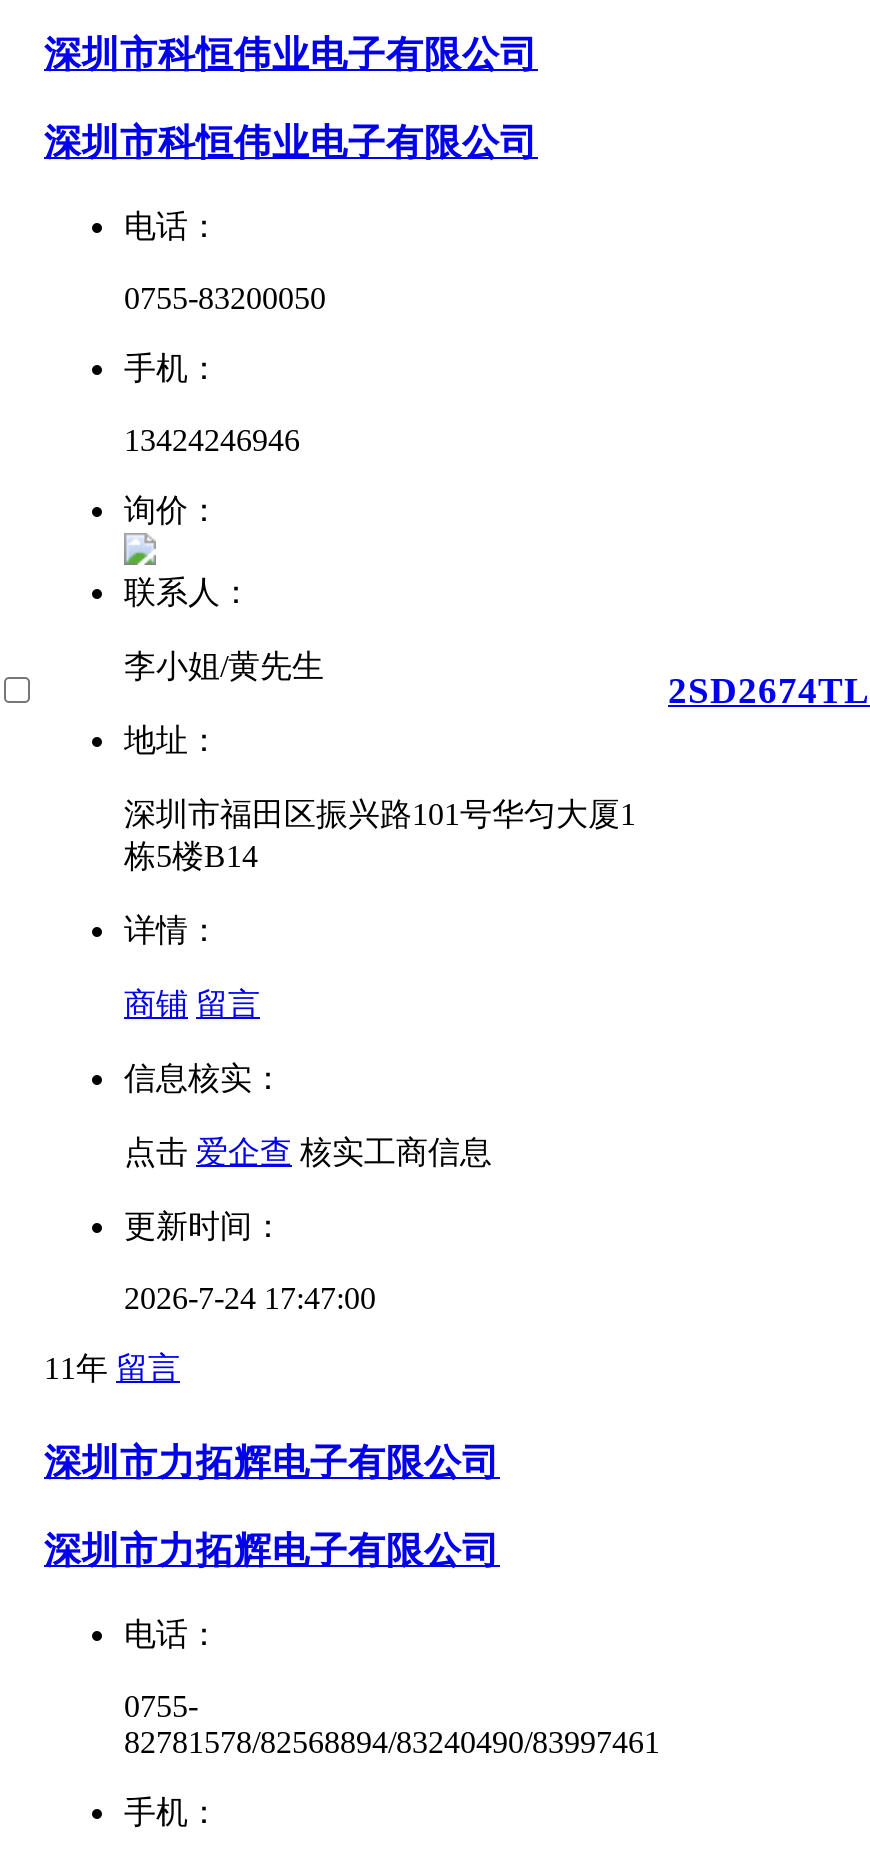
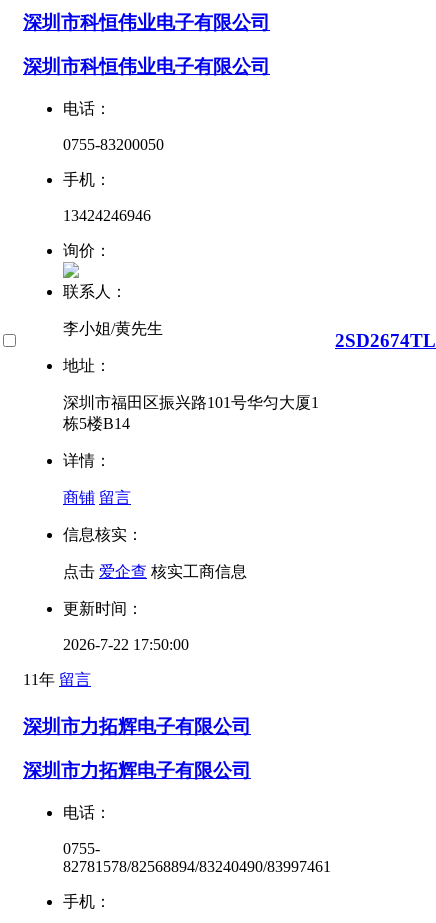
[124,1281,376,1315] 2026-7-24 17:47:00 -> [63,636,189,653] 2026-7-22 17:50:00

